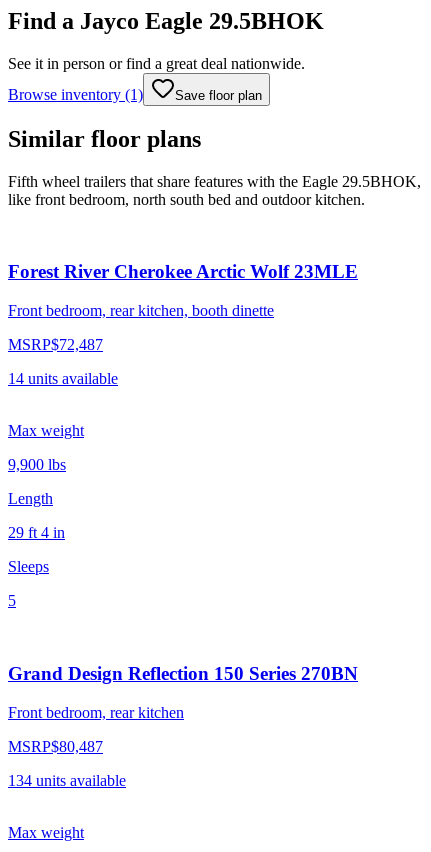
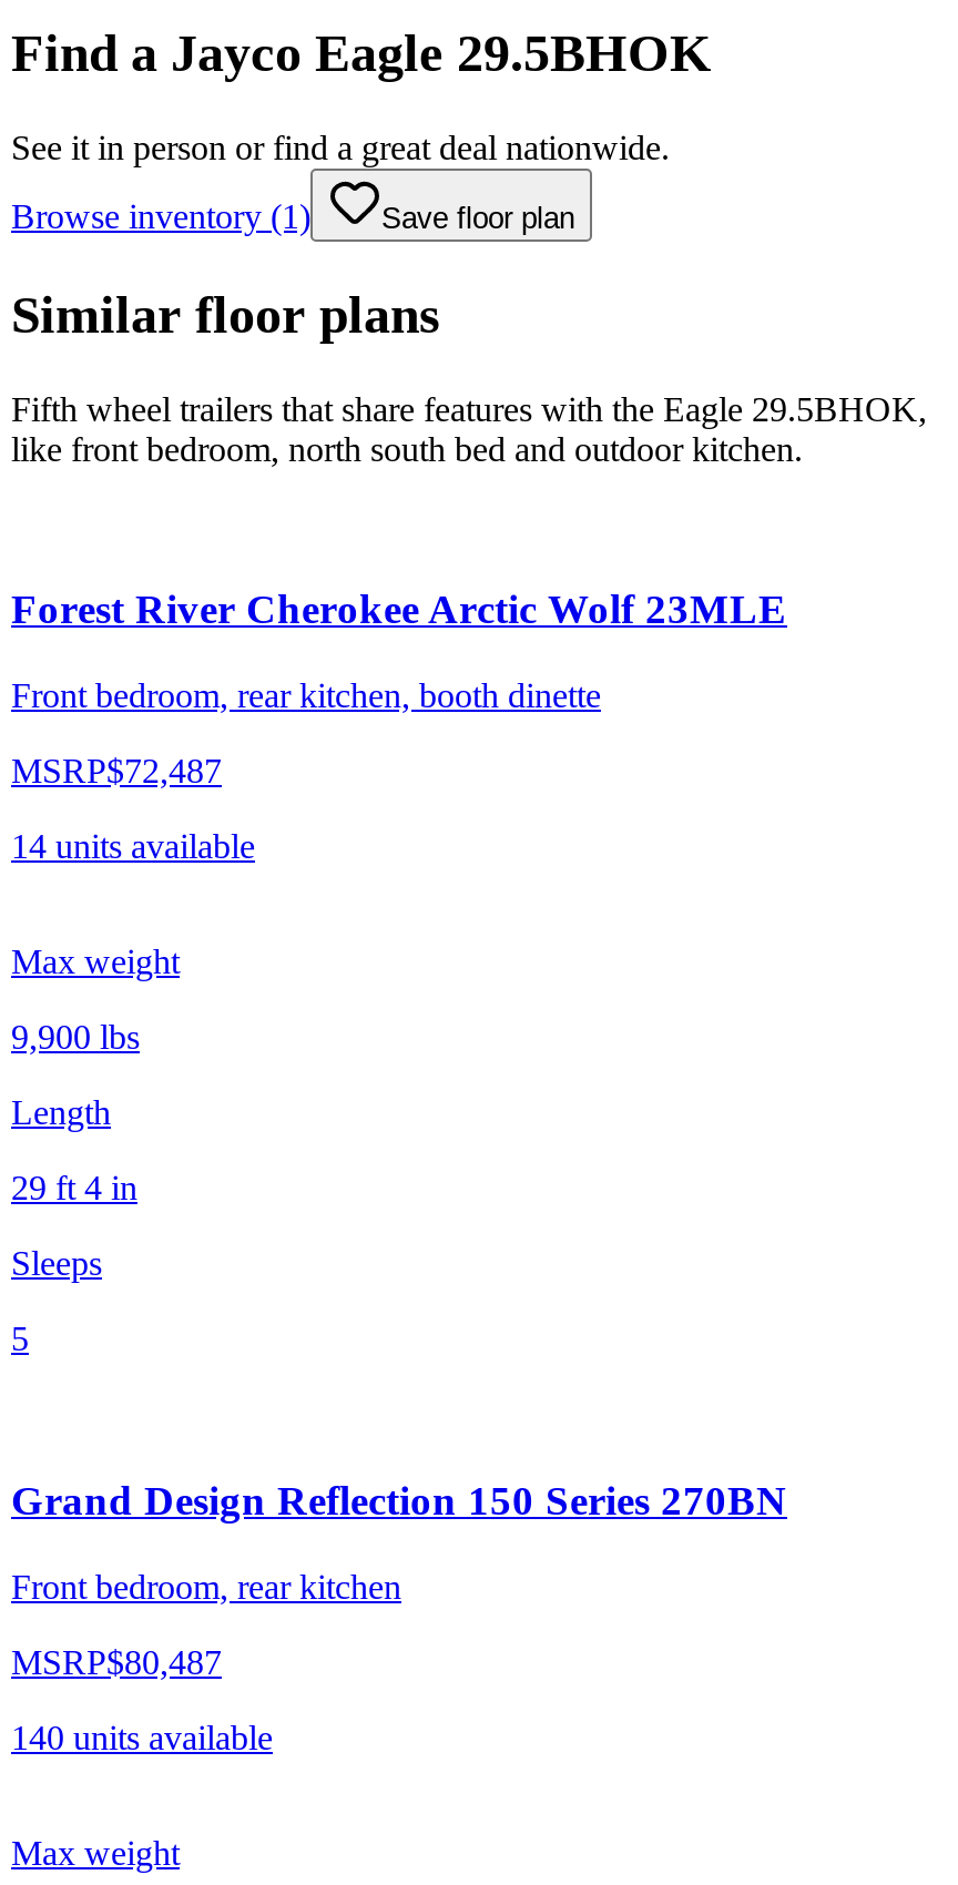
[8,772,126,789] 134 units available -> [11,1718,273,1755] 140 units available

